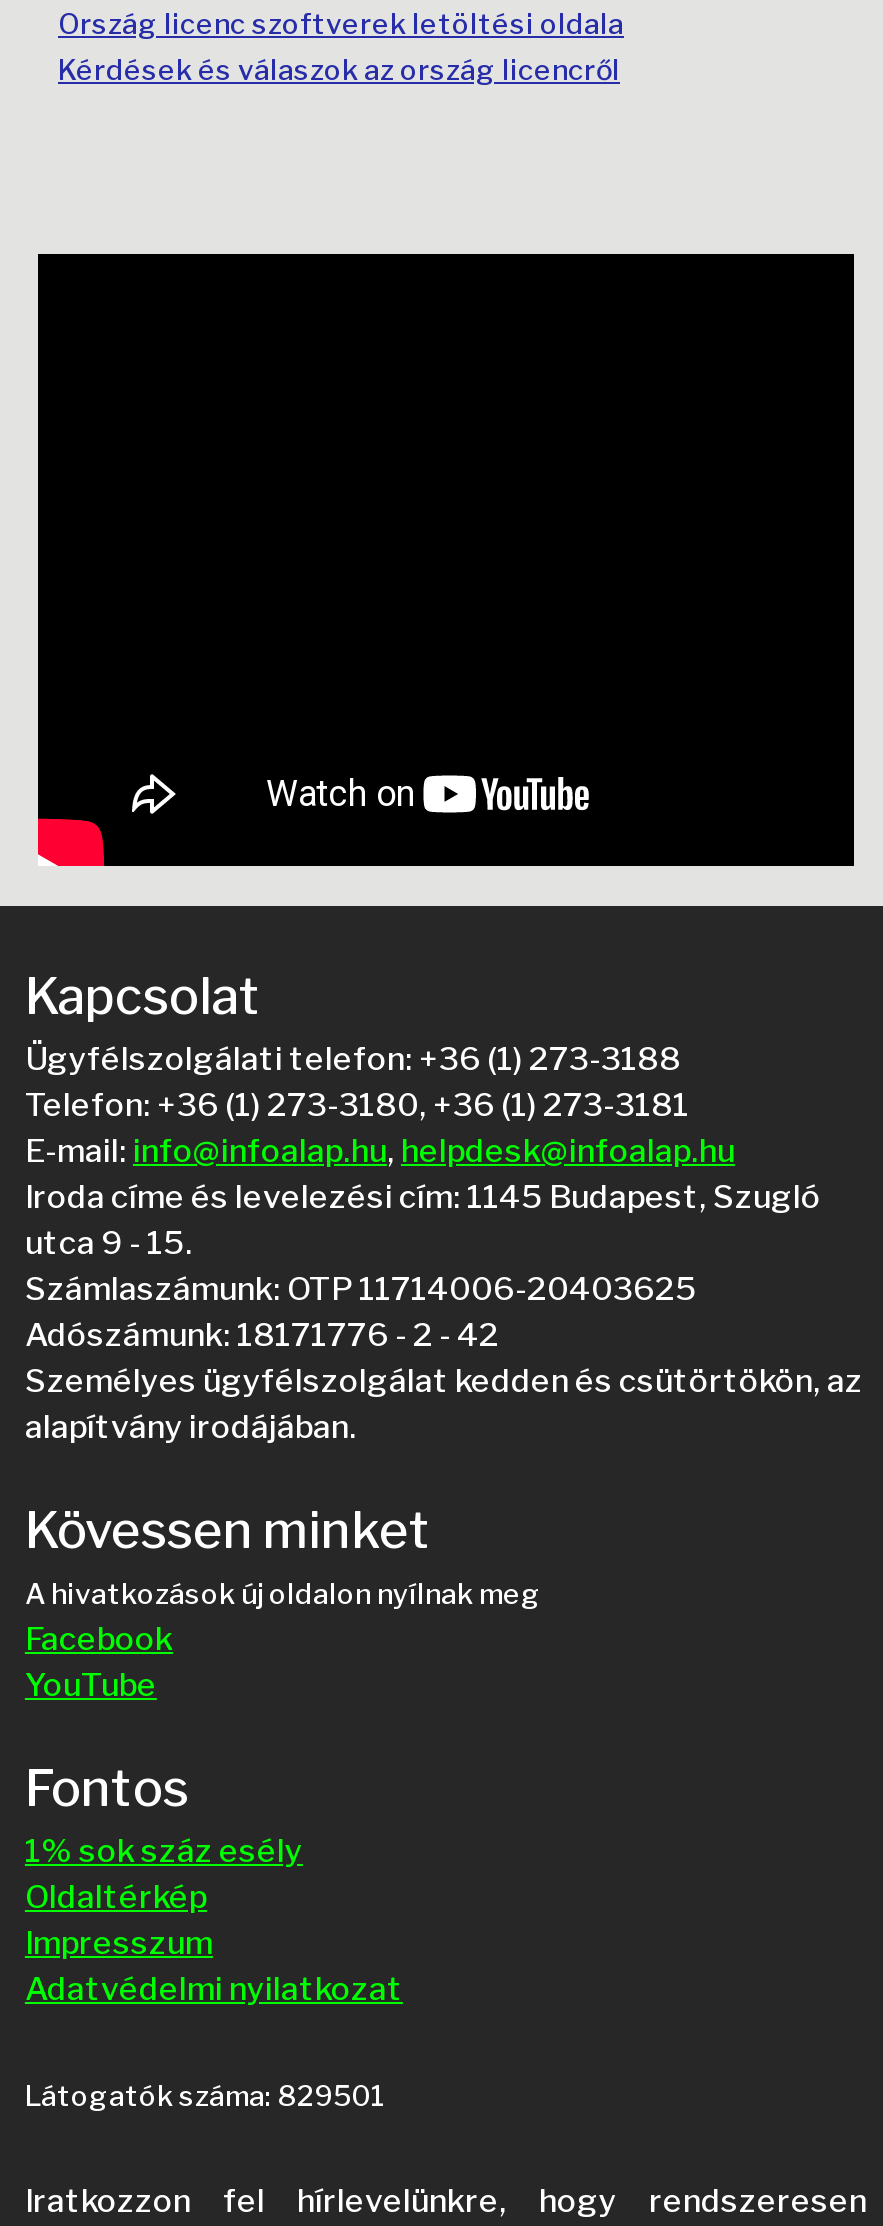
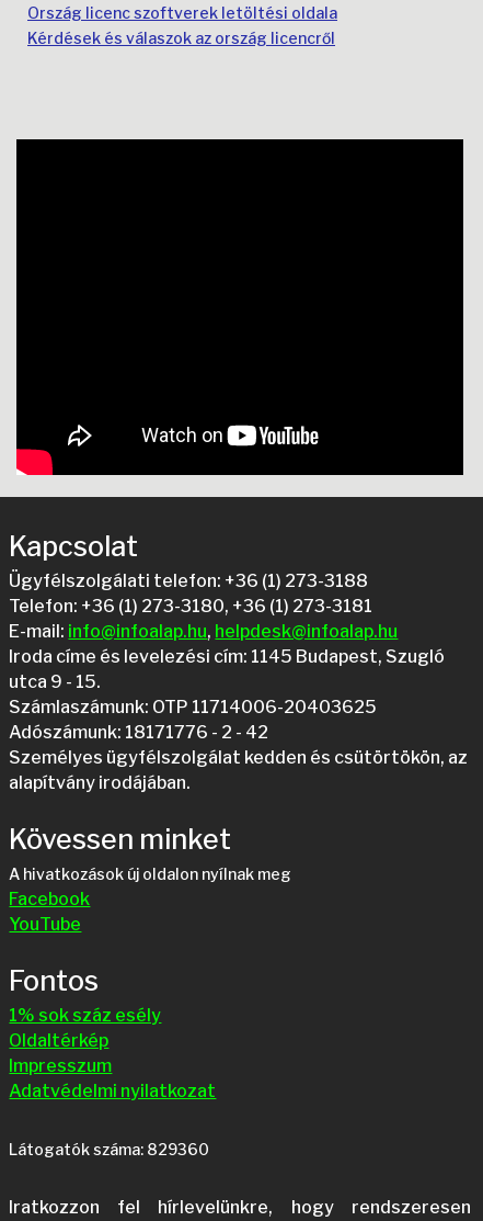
[25,2078,387,2112] Látogatók száma: 829501 -> [9,1140,210,1159] Látogatók száma: 829360

